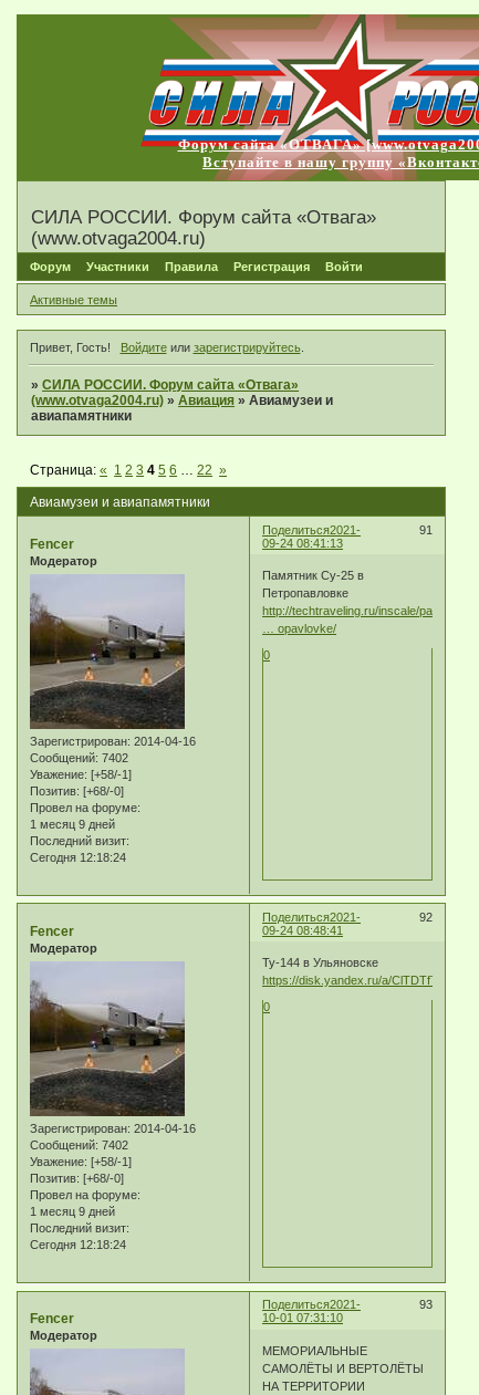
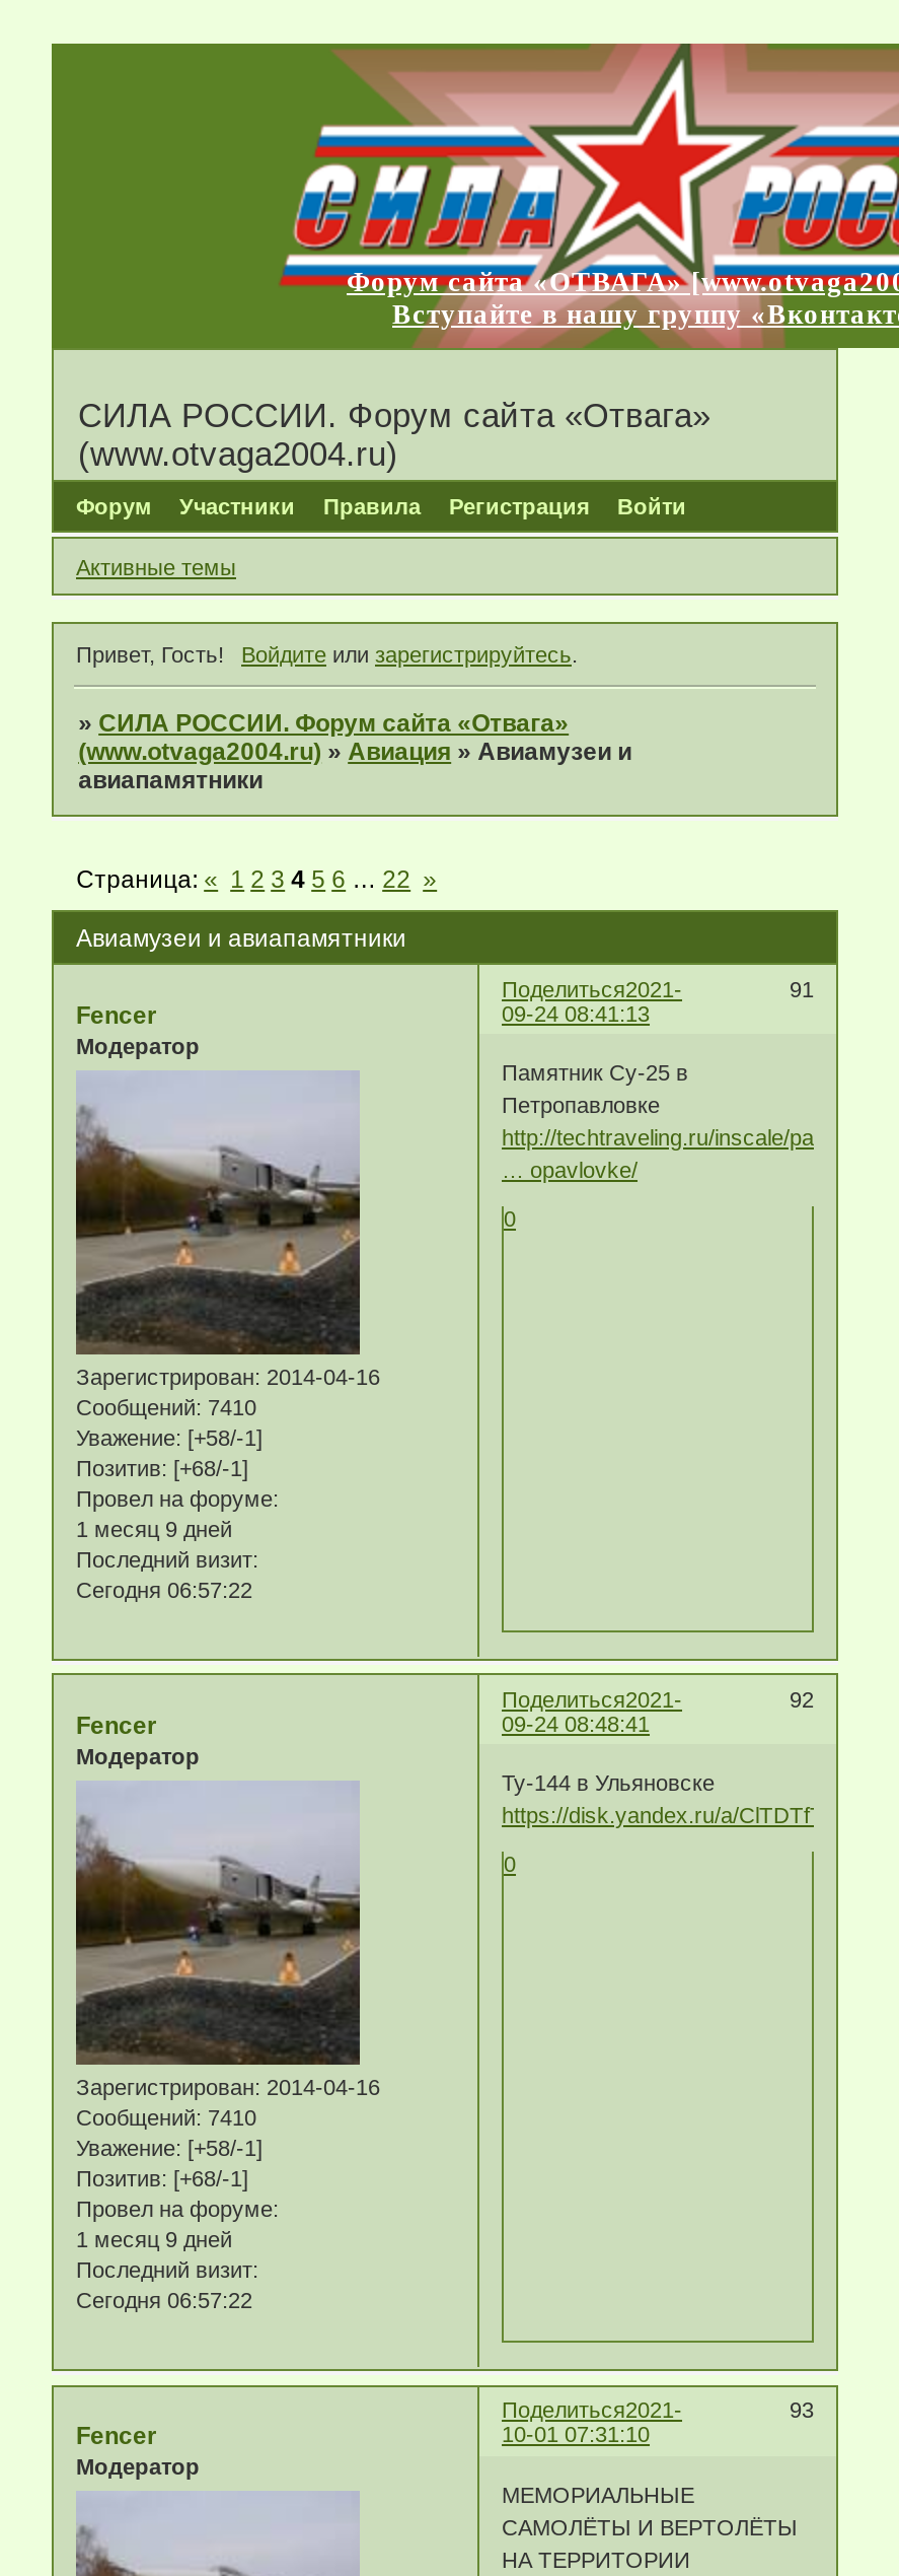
[30,751,128,764] Сообщений: 7402 -> [76,1395,256,1419] Сообщений: 7410
[30,784,124,798] Позитив: [+68/-0] -> [76,1456,248,1480] Позитив: [+68/-1]
[30,851,126,864] Сегодня 12:18:24 -> [76,1577,252,1602] Сегодня 06:57:22
[30,1139,128,1152] Сообщений: 7402 -> [76,2106,256,2130] Сообщений: 7410
[30,1172,124,1185] Позитив: [+68/-0] -> [76,2167,248,2191] Позитив: [+68/-1]
[30,1238,126,1251] Сегодня 12:18:24 -> [76,2288,252,2313] Сегодня 06:57:22

